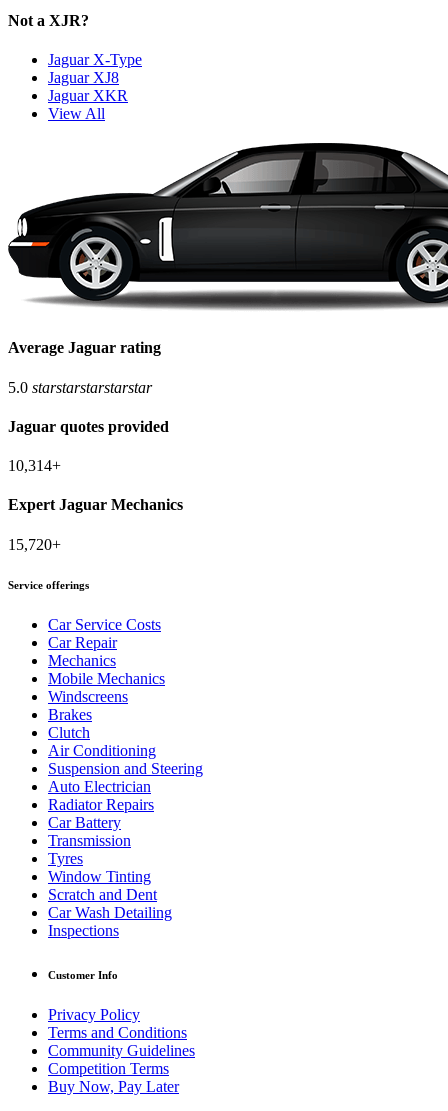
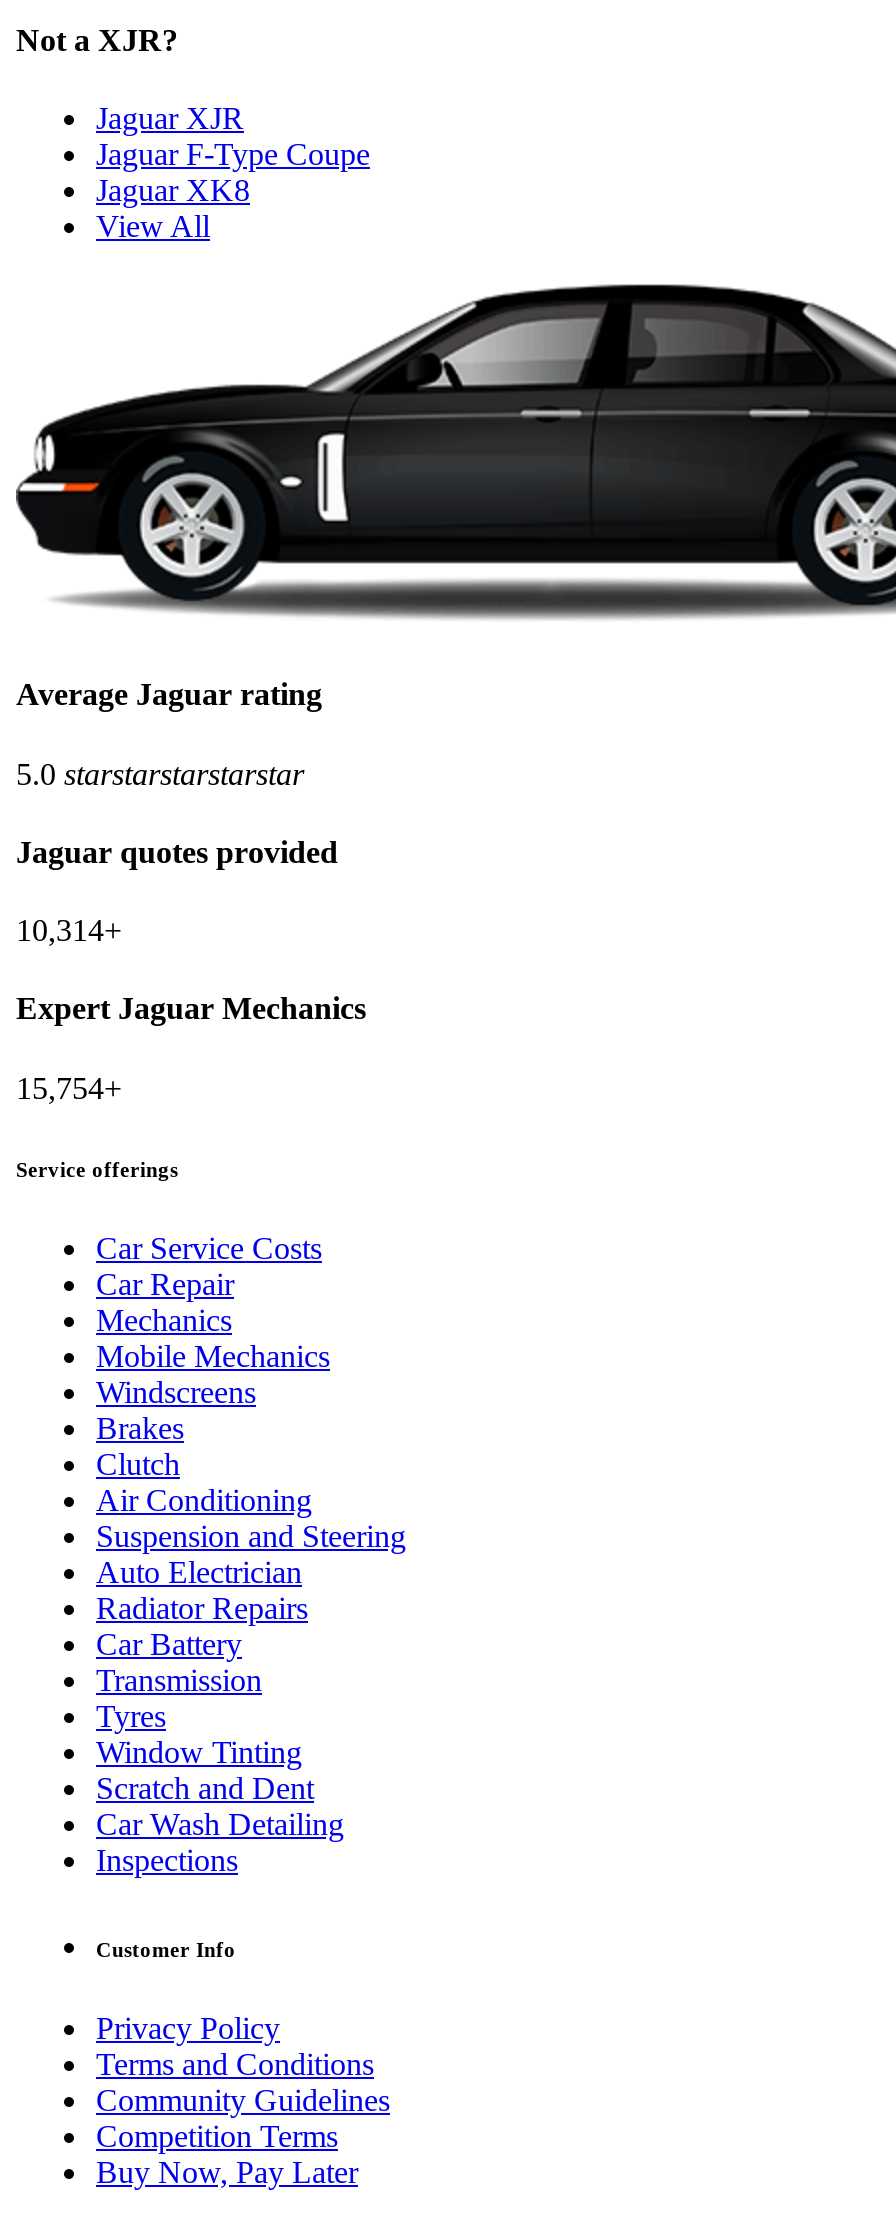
[48,51,142,104] Jaguar X-Type | Jaguar XJ8 | Jaguar XKR -> [96,101,370,207] Jaguar XJR | Jaguar F-Type Coupe | Jaguar XK8
[8,536,61,553] 15,720+ -> [16,1070,122,1104] 15,754+

